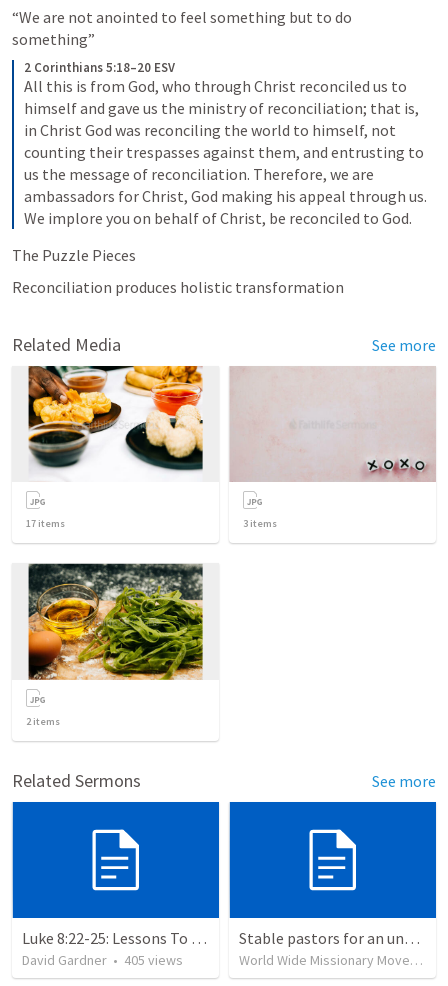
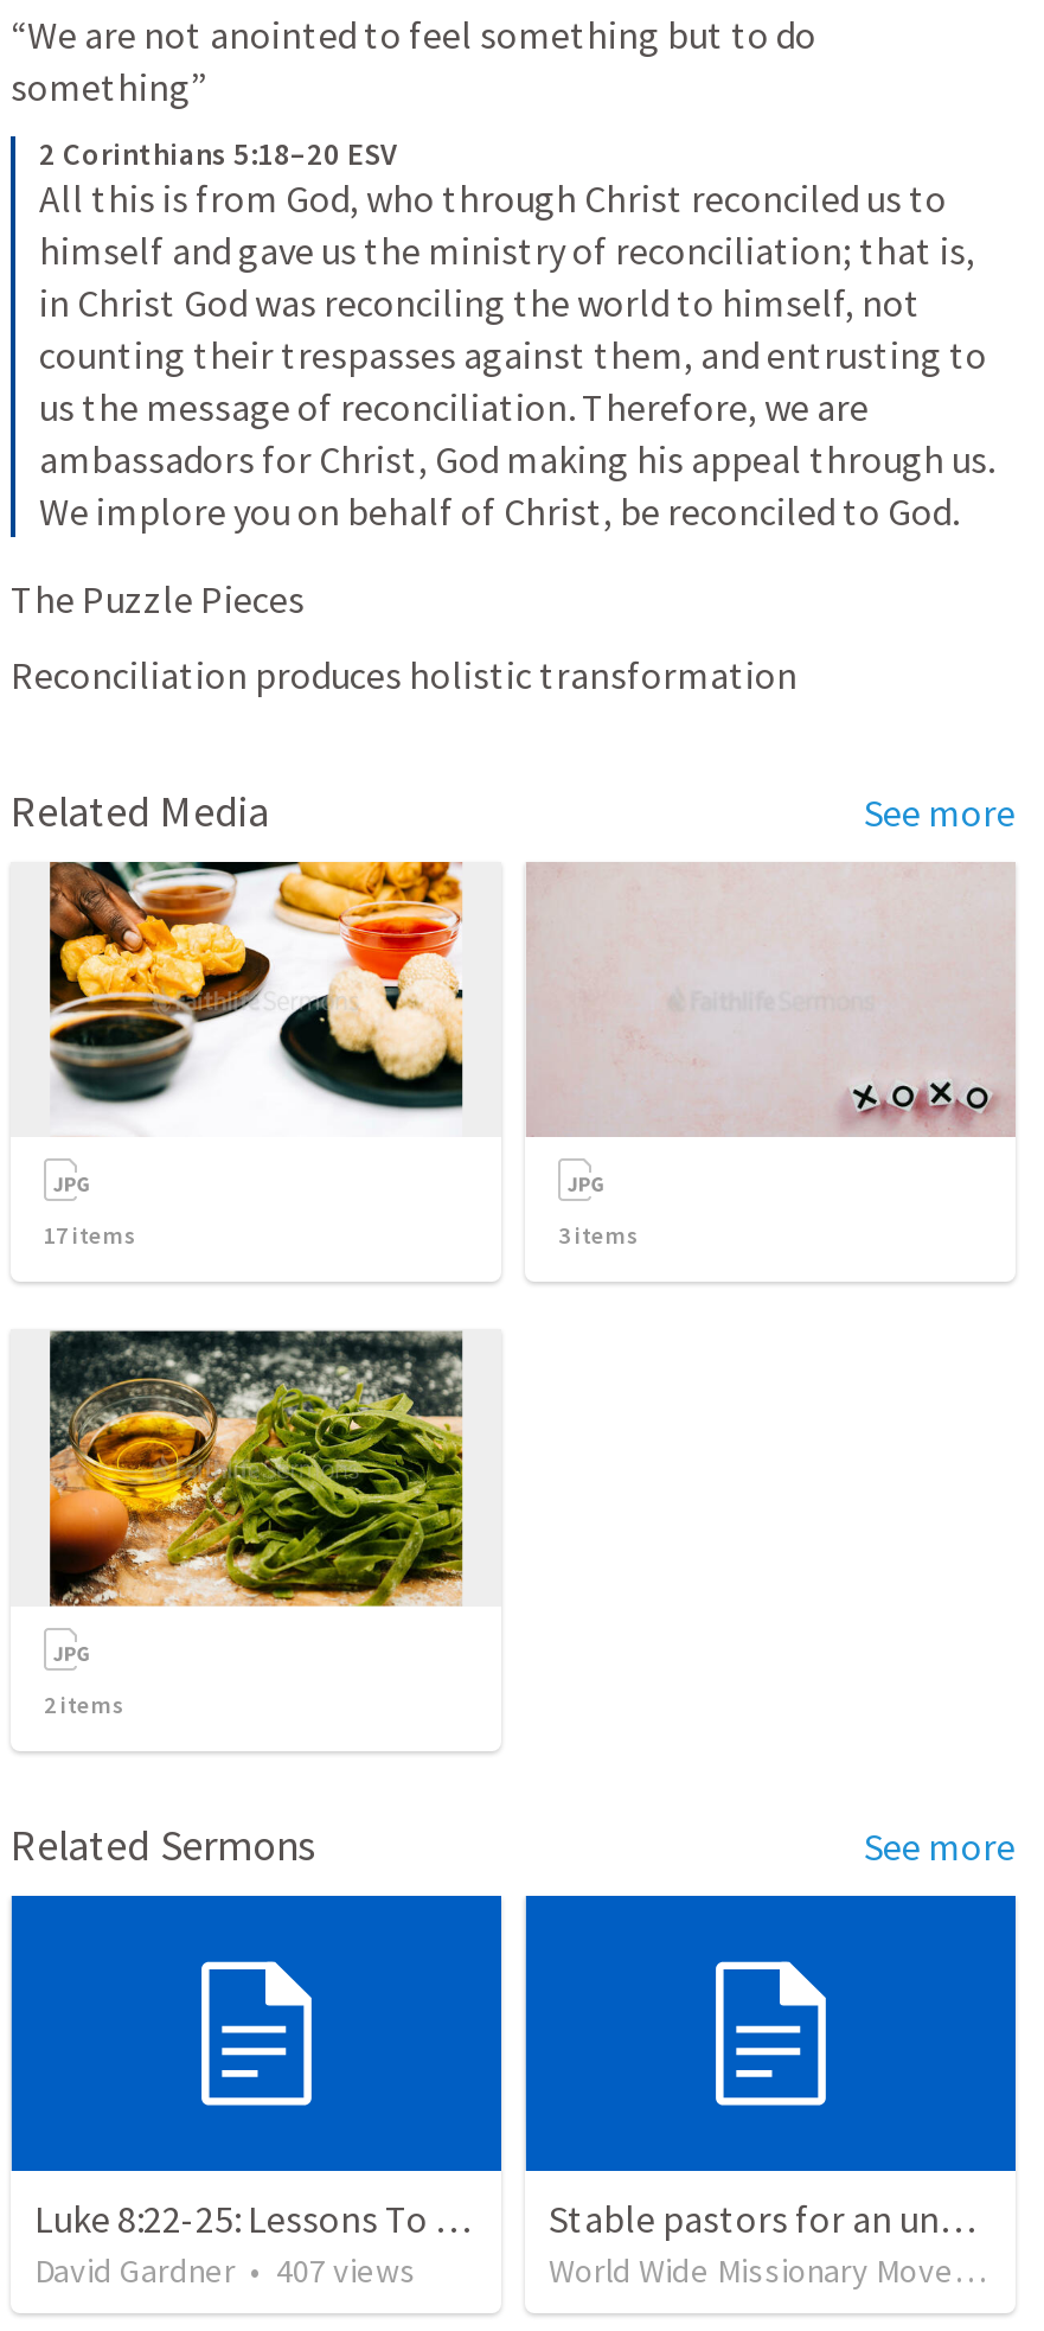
[22,951,183,969] David Gardner • 405 views -> [34,2250,416,2293] David Gardner • 407 views

